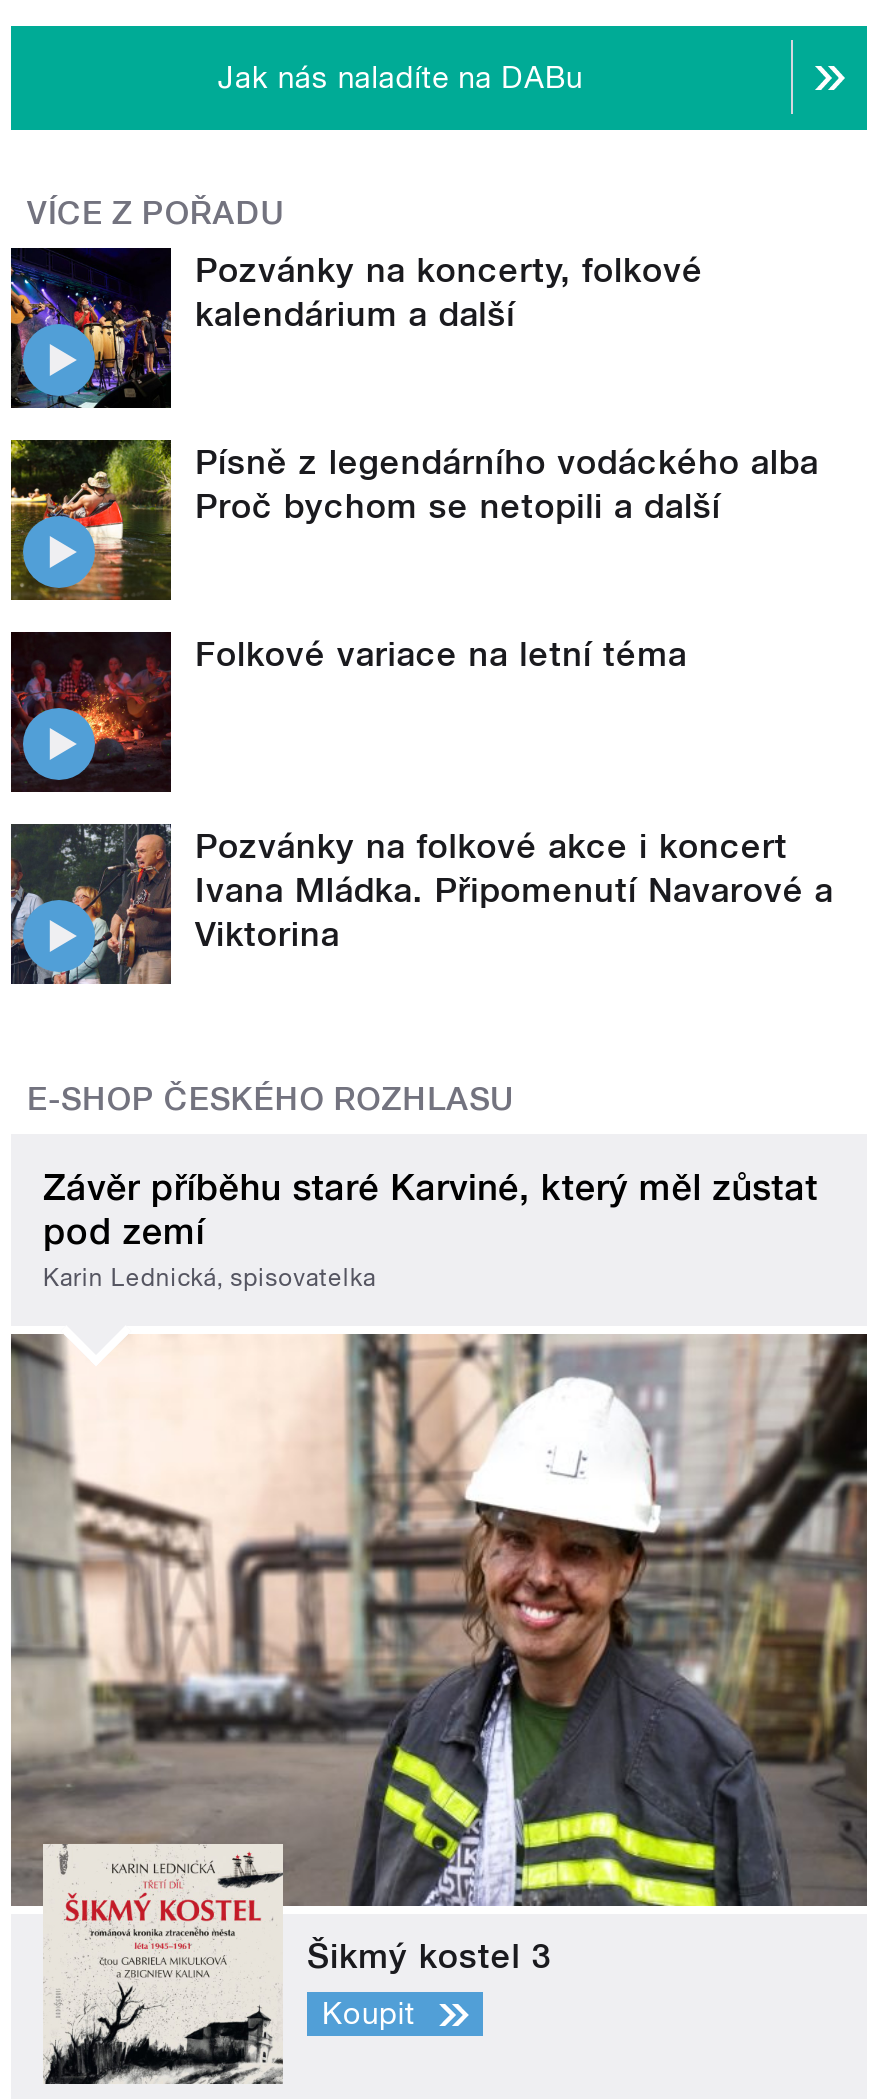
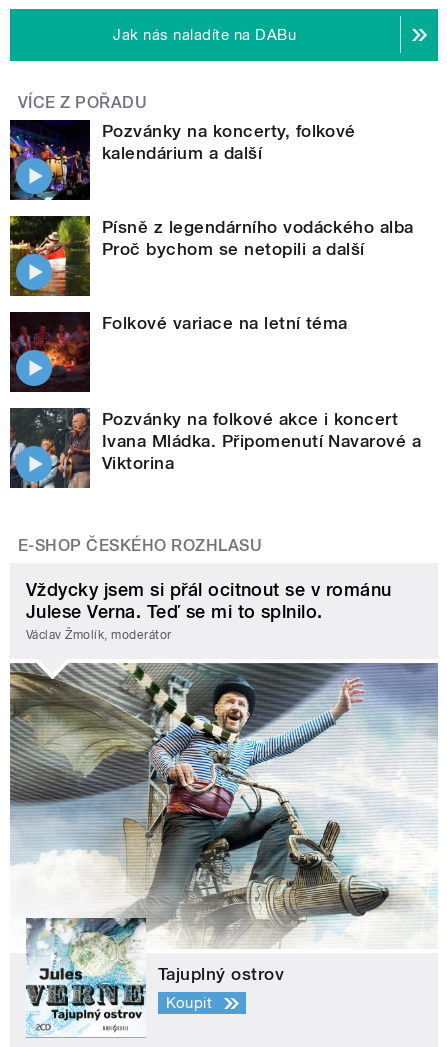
[43,1165,818,1292] Závěr příběhu staré Karviné, který měl zůstat | pod zemí | Karin Lednická, spisovatelka -> [26,579,392,642] Vždycky jsem si přál ocitnout se v románu | Julese Verna. Teď se mi to splnilo. | Václav Žmolík, moderátor
[9,1332,869,2086] [image] | Šikmý kostel 3 -> [10,662,438,1038] [image] | Tajuplný ostrov

